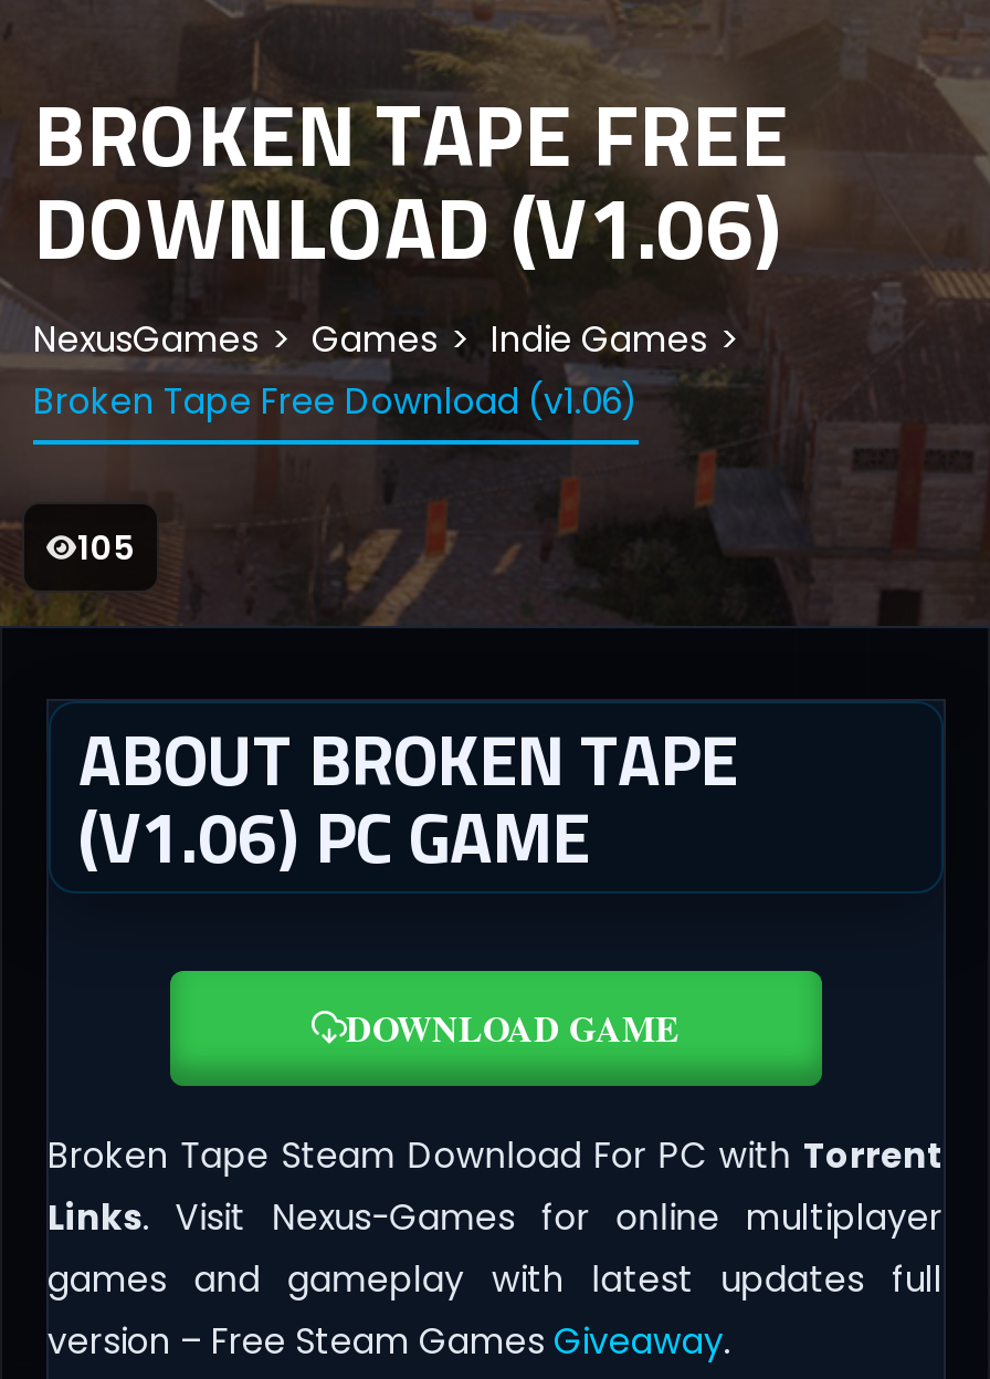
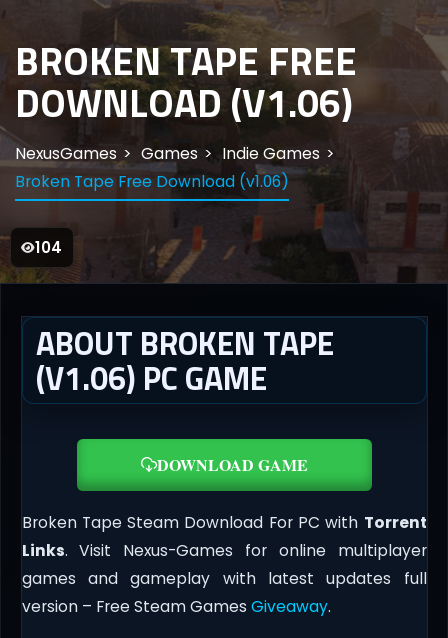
[77,524,134,571] 105 -> [35,237,62,258] 104

